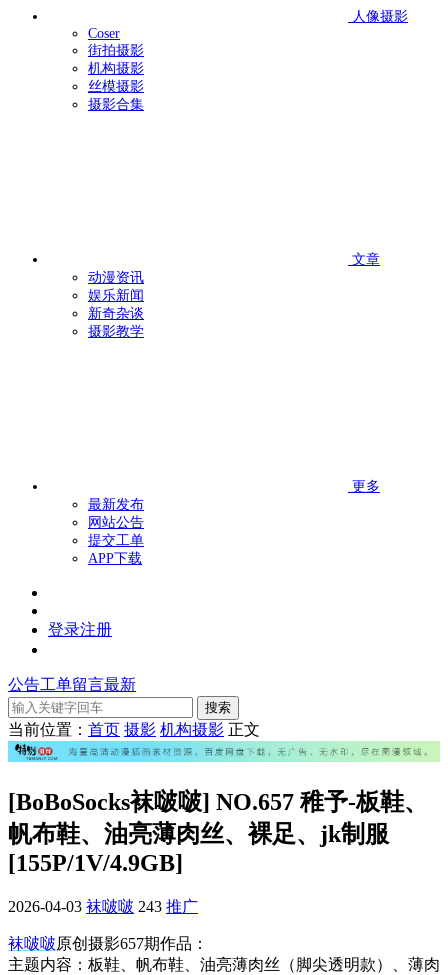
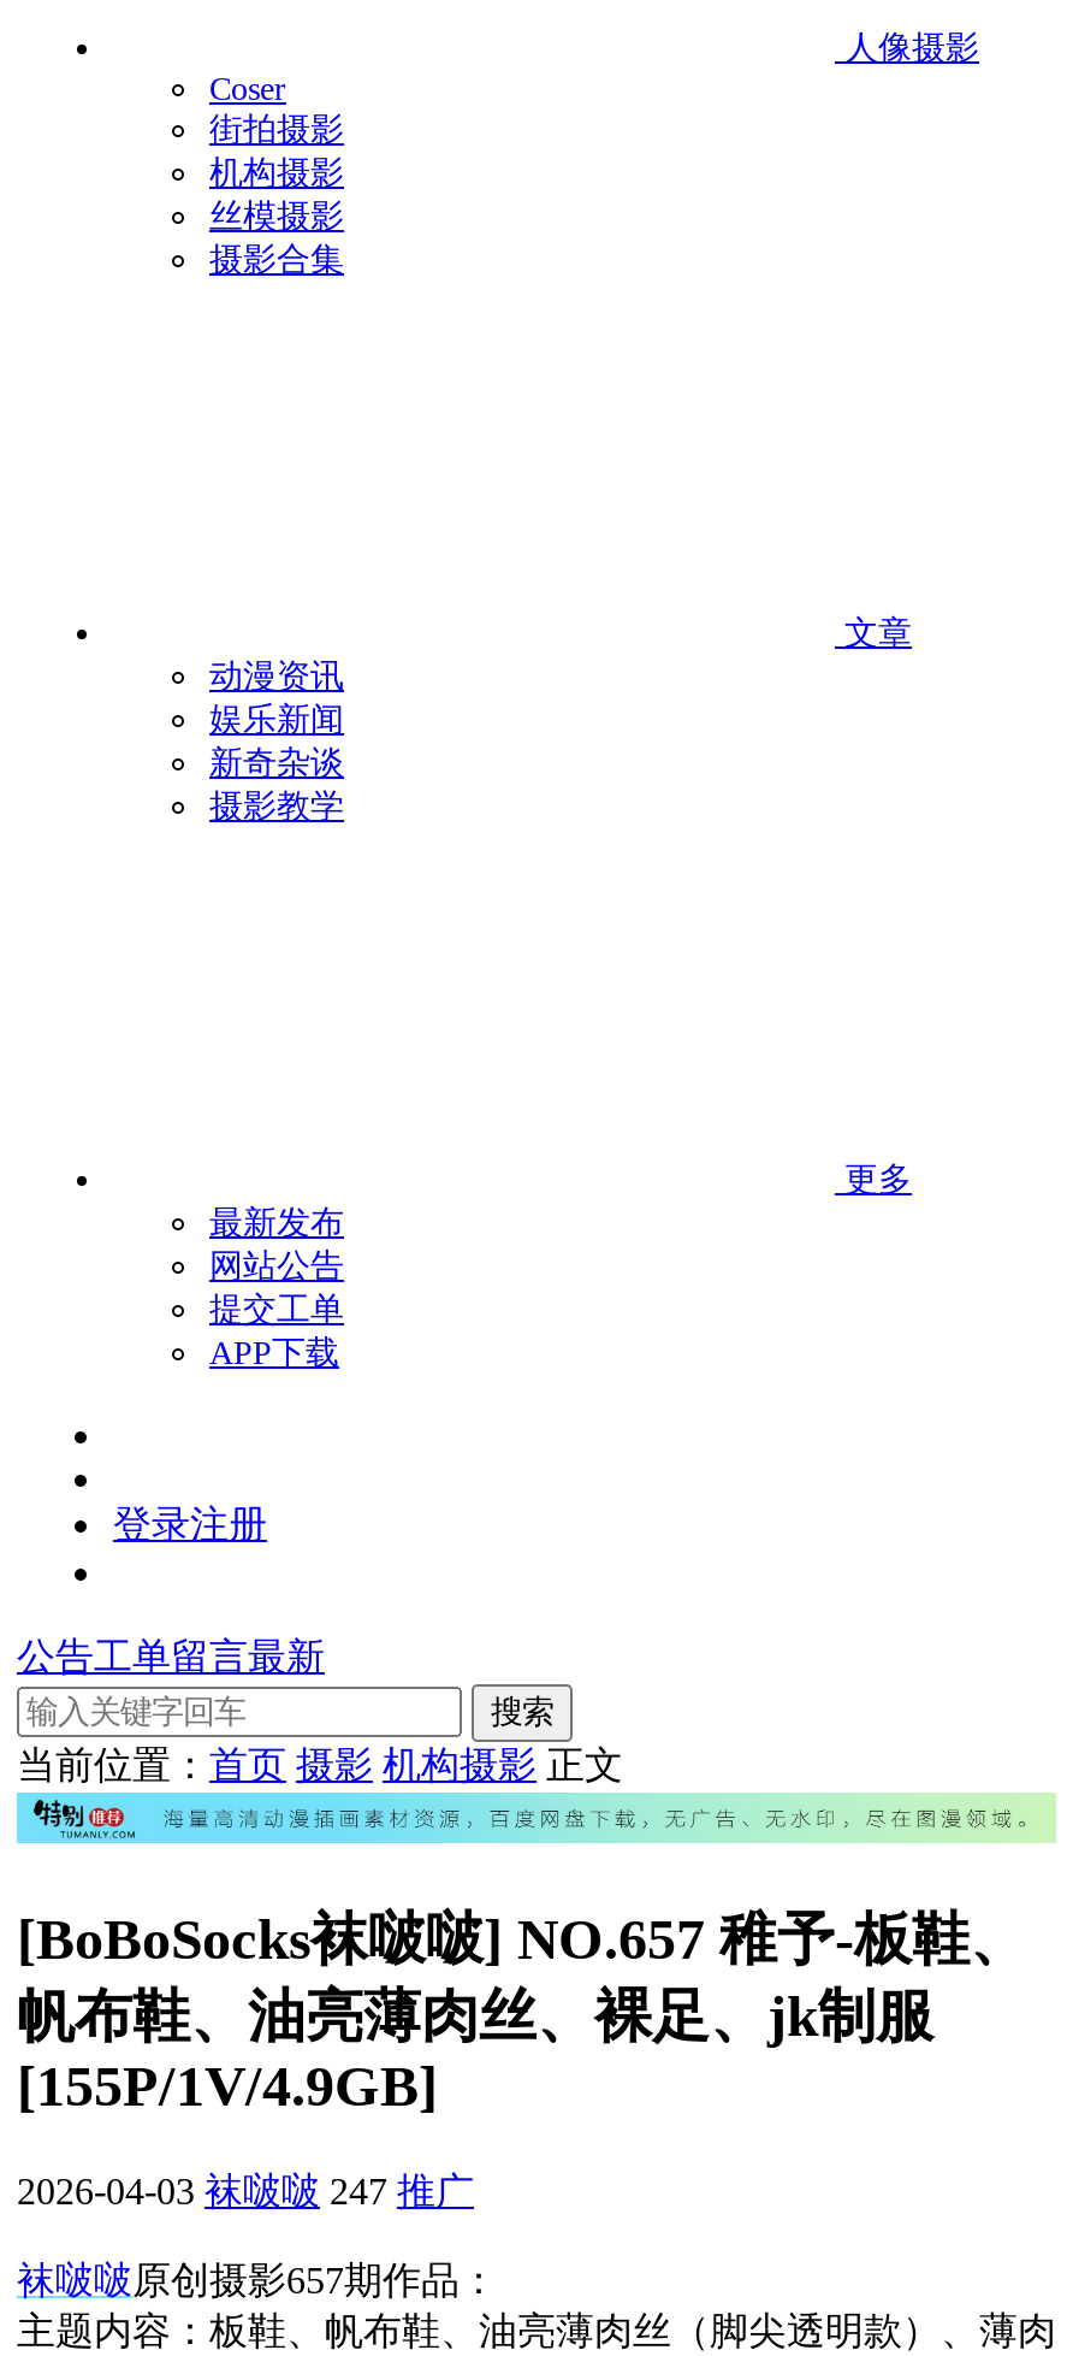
[8,898,198,915] 2026-04-03 袜啵啵 243 推广 -> [17,2171,474,2212] 2026-04-03 袜啵啵 247 推广

